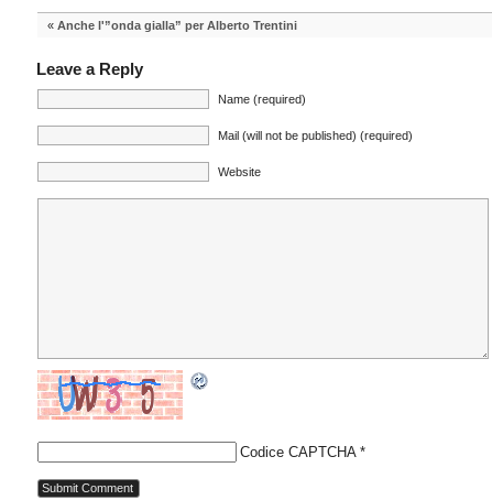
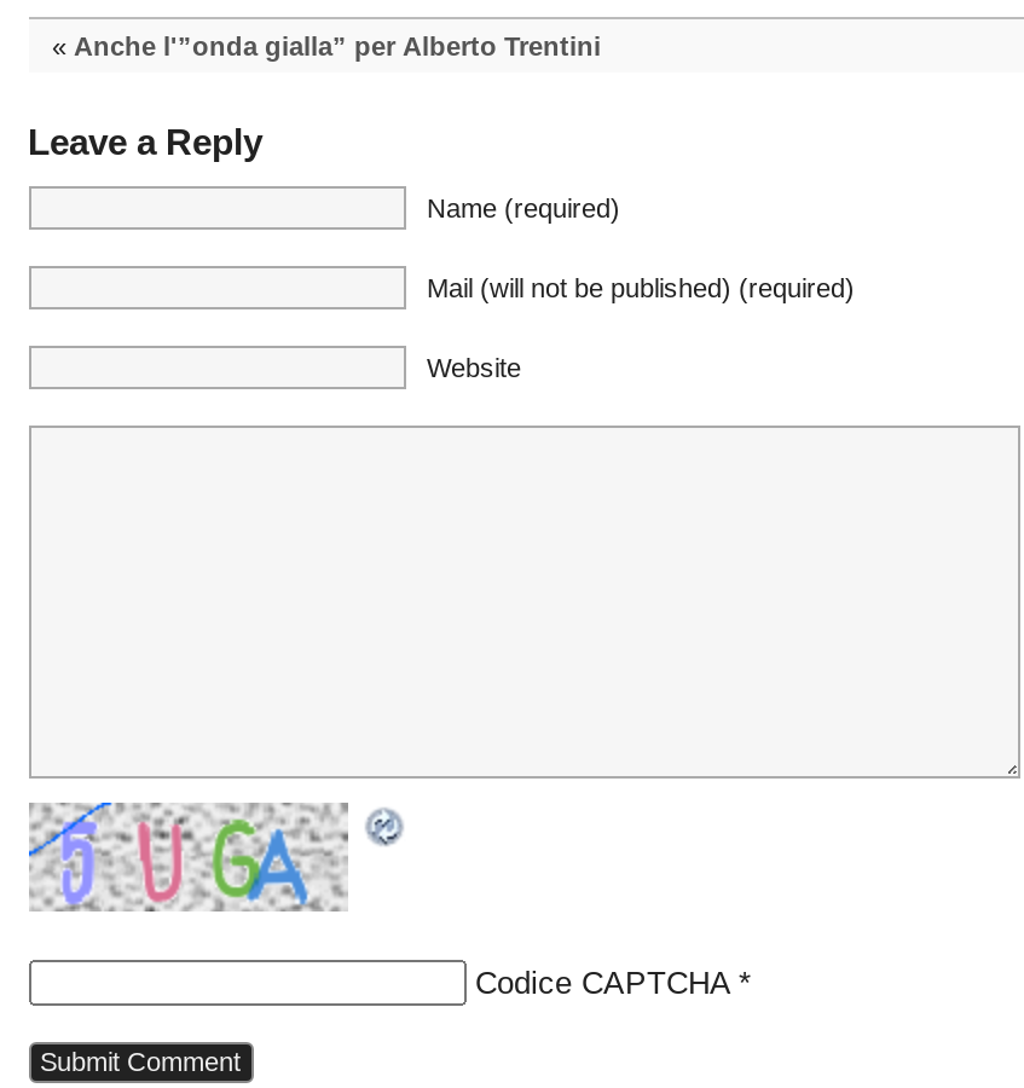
[37,369,183,421] [image] -> [27,800,351,914] [image]

